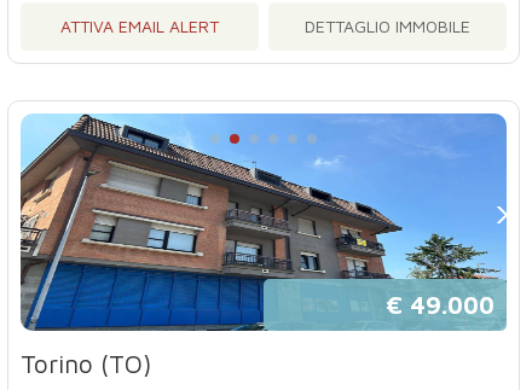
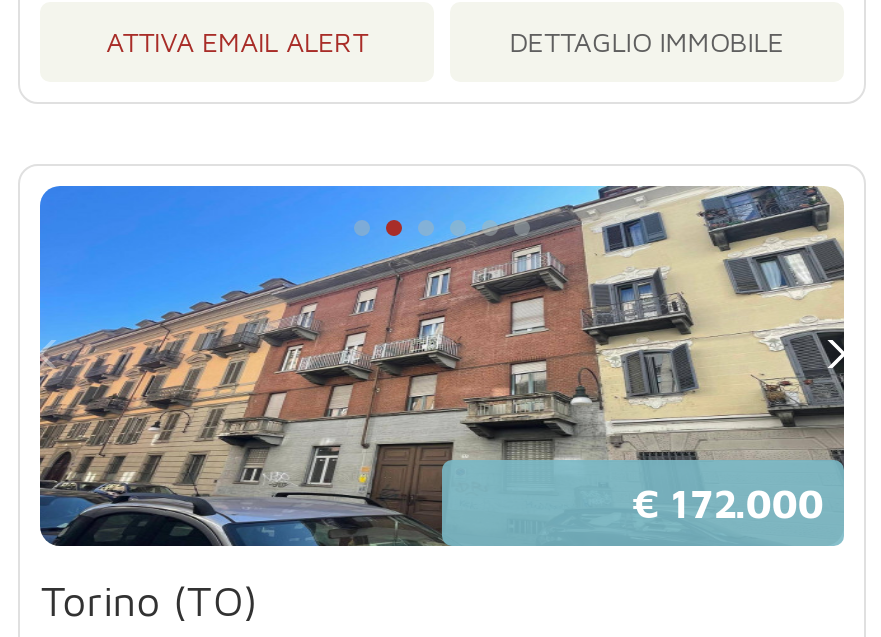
[19,112,508,332] [image] | € 49.000 -> [38,184,846,548] [image] | € 172.000

